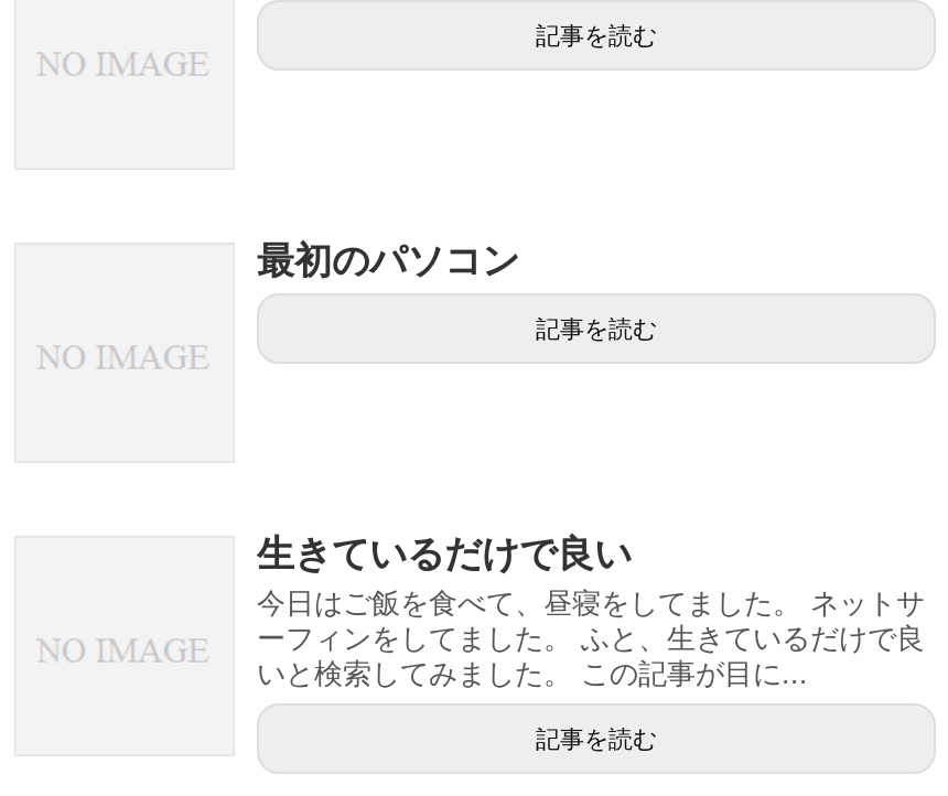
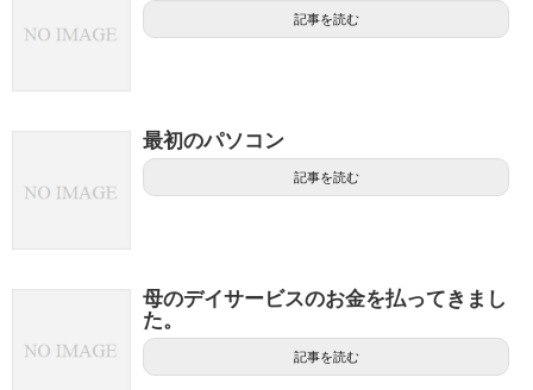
[257,534,925,691] 生きているだけで良い | 今日はご飯を食べて、昼寝をしてました。 ネットサ | ーフィンをしてました。 ふと、生きているだけで良 | いと検索してみました。 この記事が目に... -> [143,288,507,332] 母のデイサービスのお金を払ってきまし | た。

